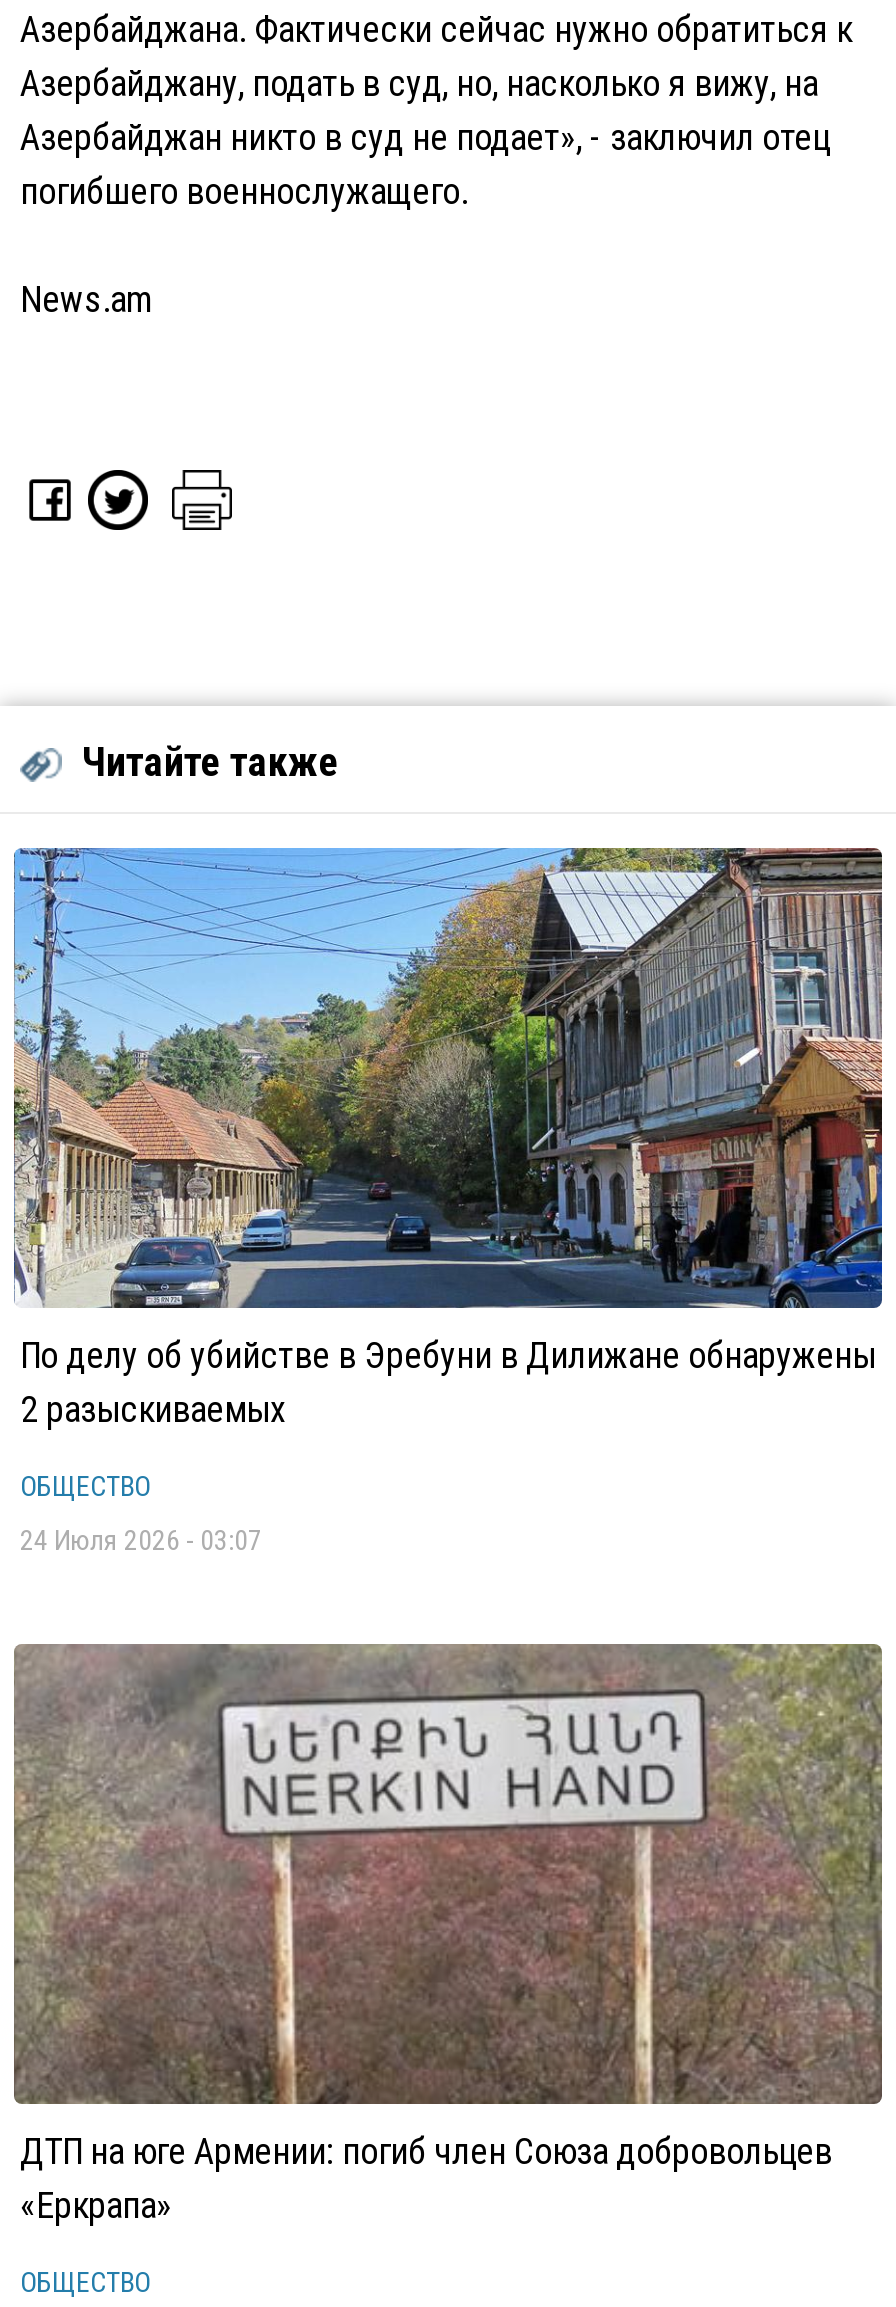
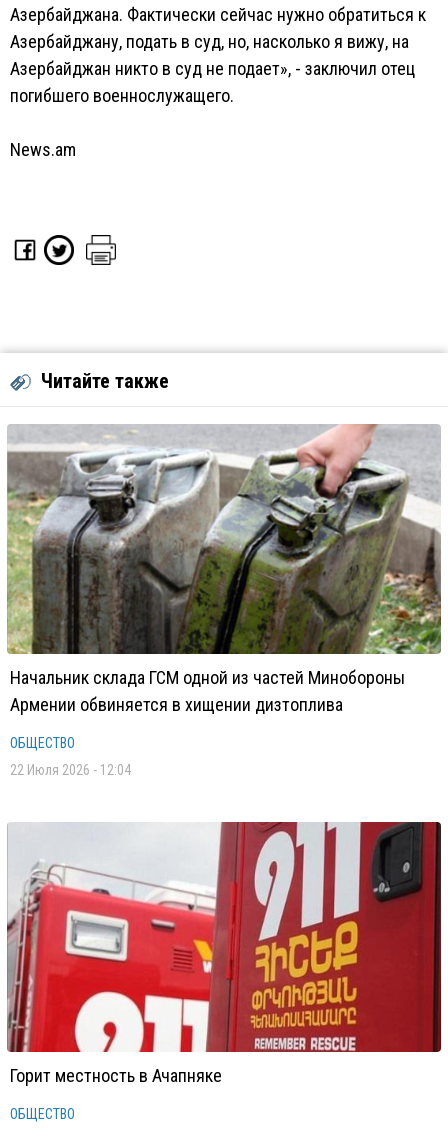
[12,846,884,1430] [image] | По делу об убийстве в Эребуни в Дилижане обнаружены | 2 разыскиваемых -> [7,424,442,715] [image] | Начальник склада ГСМ одной из частей Минобороны | Армении обвиняется в хищении дизтоплива
[20,1524,262,1556] 24 Июля 2026 - 03:07 -> [10,762,131,778] 22 Июля 2026 - 12:04
[14,1642,884,2226] [image] | ДТП на юге Армении: погиб член Союза добровольцев | «Еркрапа» -> [7,821,442,1086] [image] | Горит местность в Ачапняке

